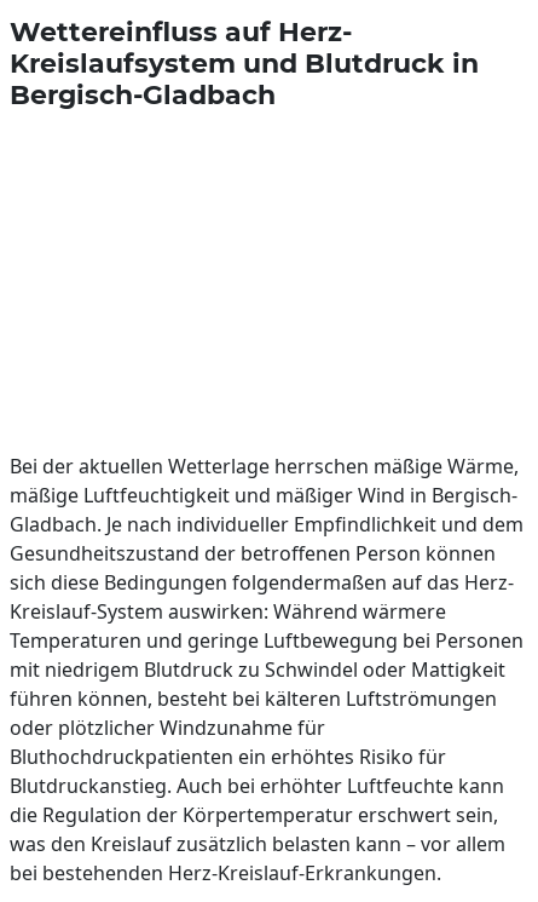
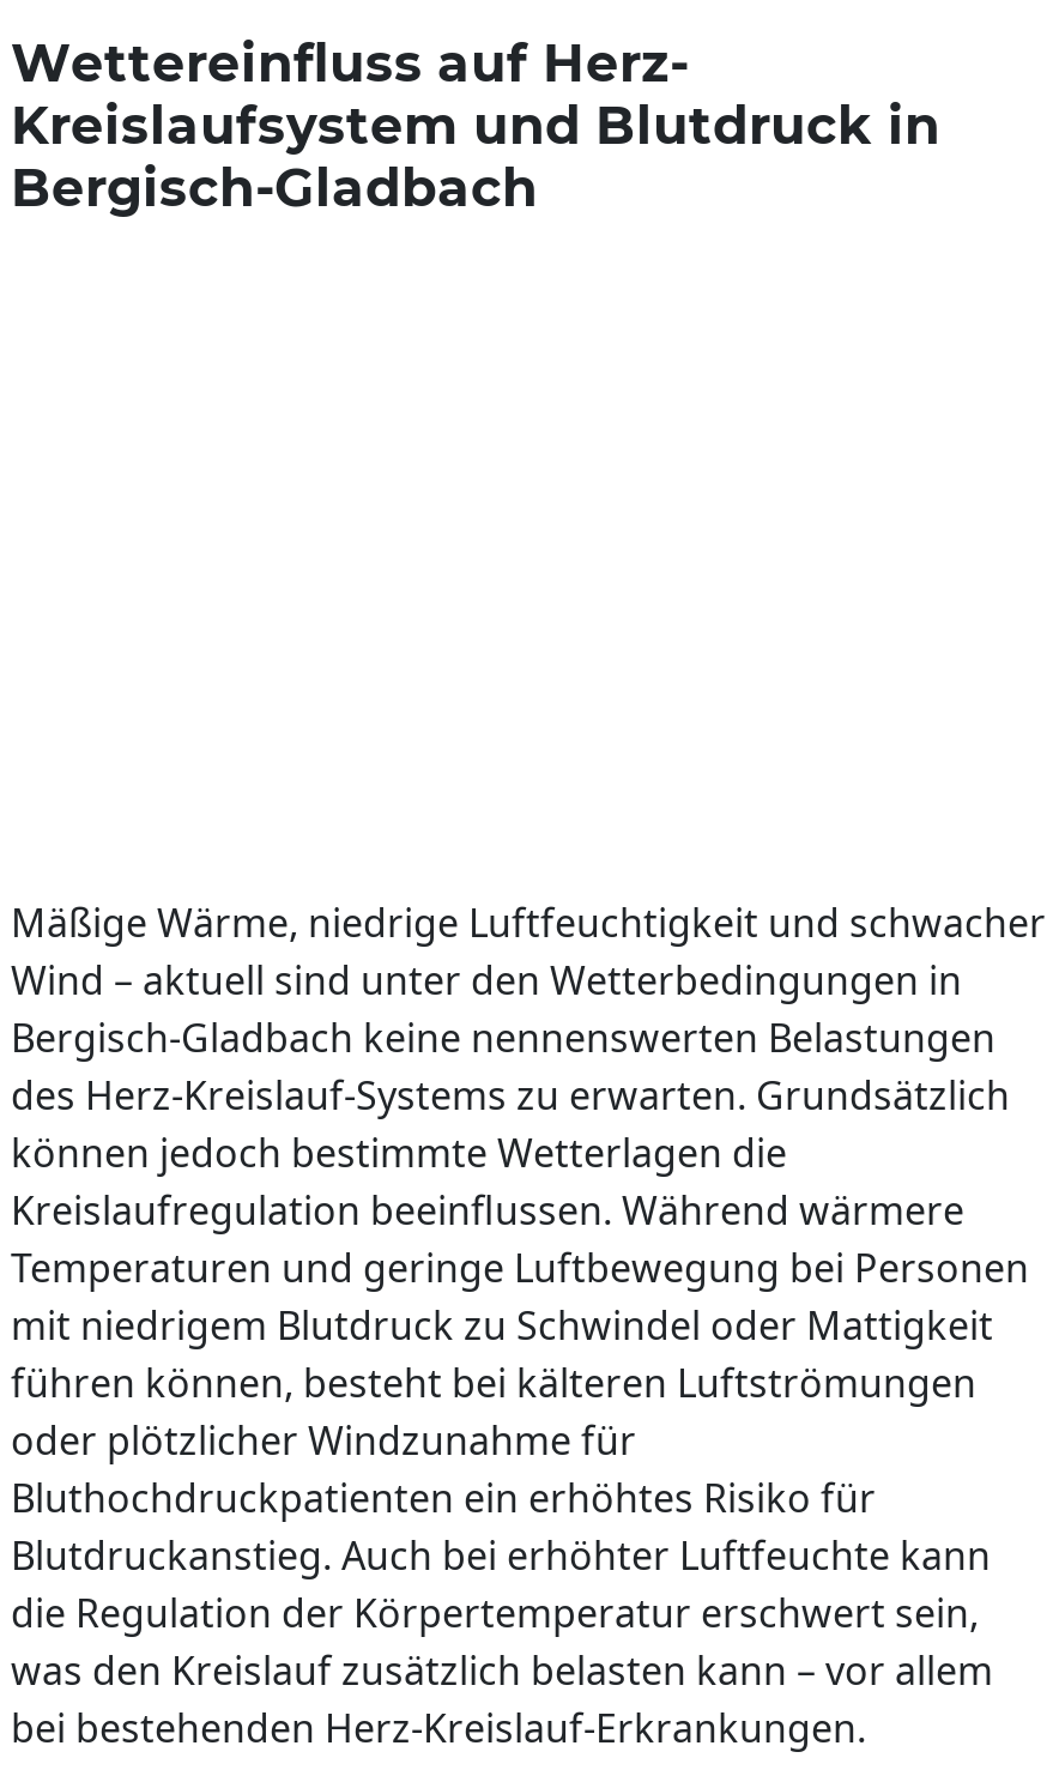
[10,453,523,625] Bei der aktuellen Wetterlage herrschen mäßige Wärme, | mäßige Luftfeuchtigkeit und mäßiger Wind in Bergisch- | Gladbach. Je nach individueller Empfindlichkeit und dem | Gesundheitszustand der betroffenen Person können | sich diese Bedingungen folgendermaßen auf das Herz- | Kreislauf-System auswirken: Während wärmere -> [11,896,1046,1237] Mäßige Wärme, niedrige Luftfeuchtigkeit und schwacher | Wind – aktuell sind unter den Wetterbedingungen in | Bergisch-Gladbach keine nennenswerten Belastungen | des Herz-Kreislauf-Systems zu erwarten. Grundsätzlich | können jedoch bestimmte Wetterlagen die | Kreislaufregulation beeinflussen. Während wärmere

